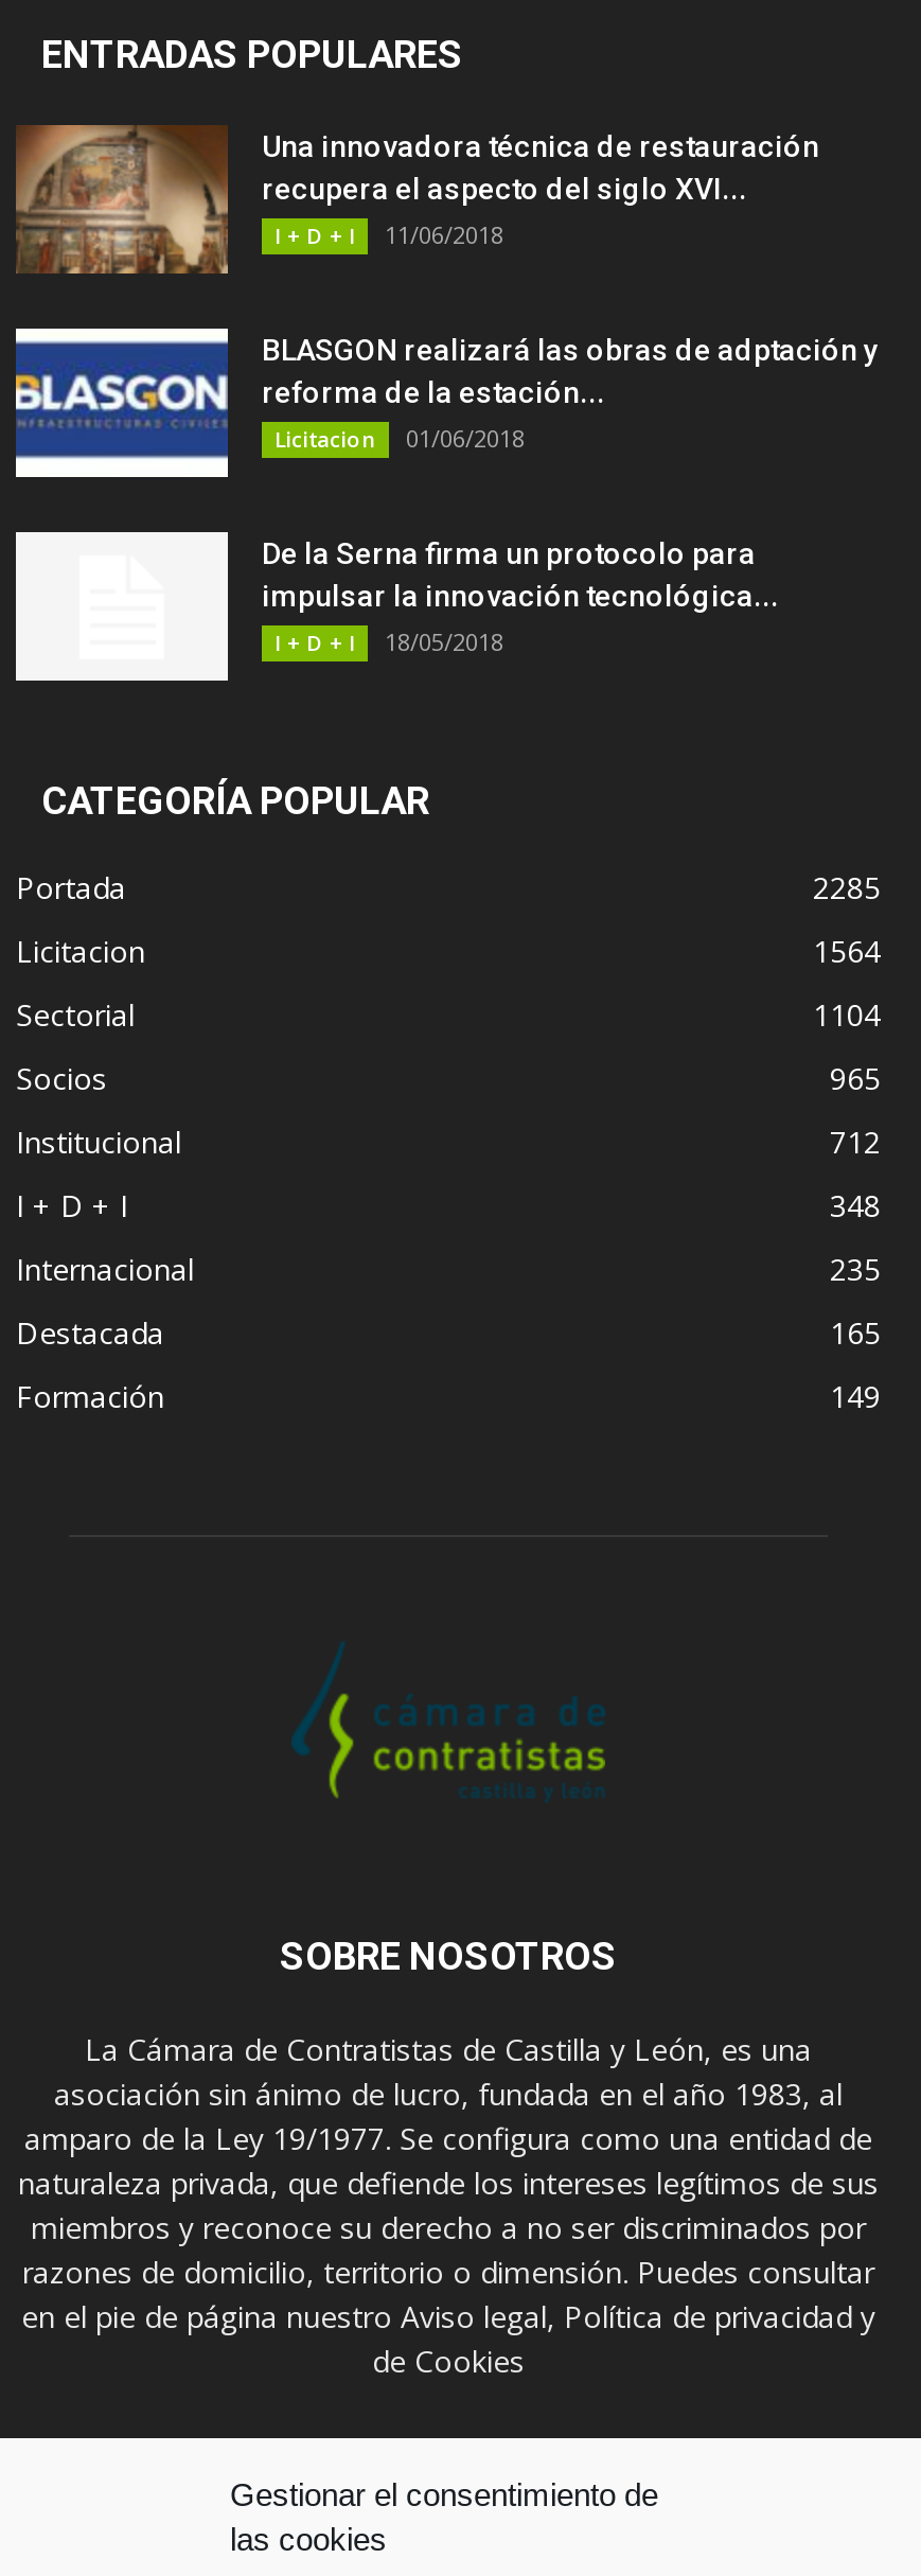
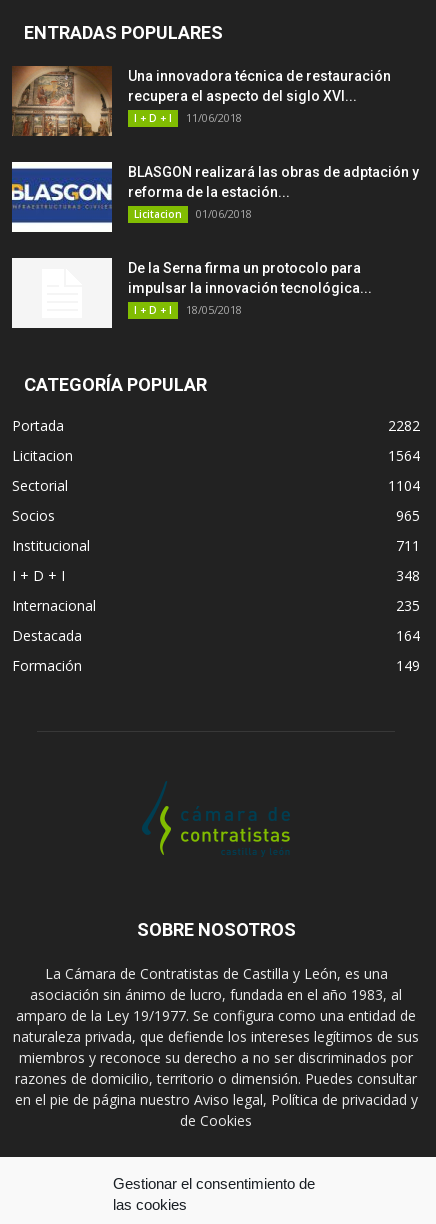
[813,866,881,907] 2285 -> [388,416,420,435] 2282
[830,1121,881,1161] 712 -> [396,536,420,555] 711
[830,1312,881,1352] 165 -> [396,626,420,645] 164

